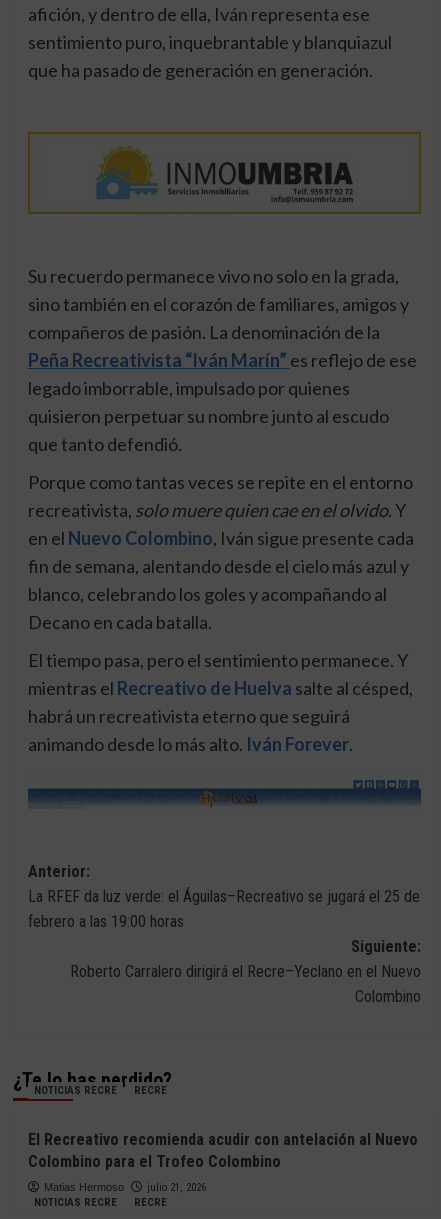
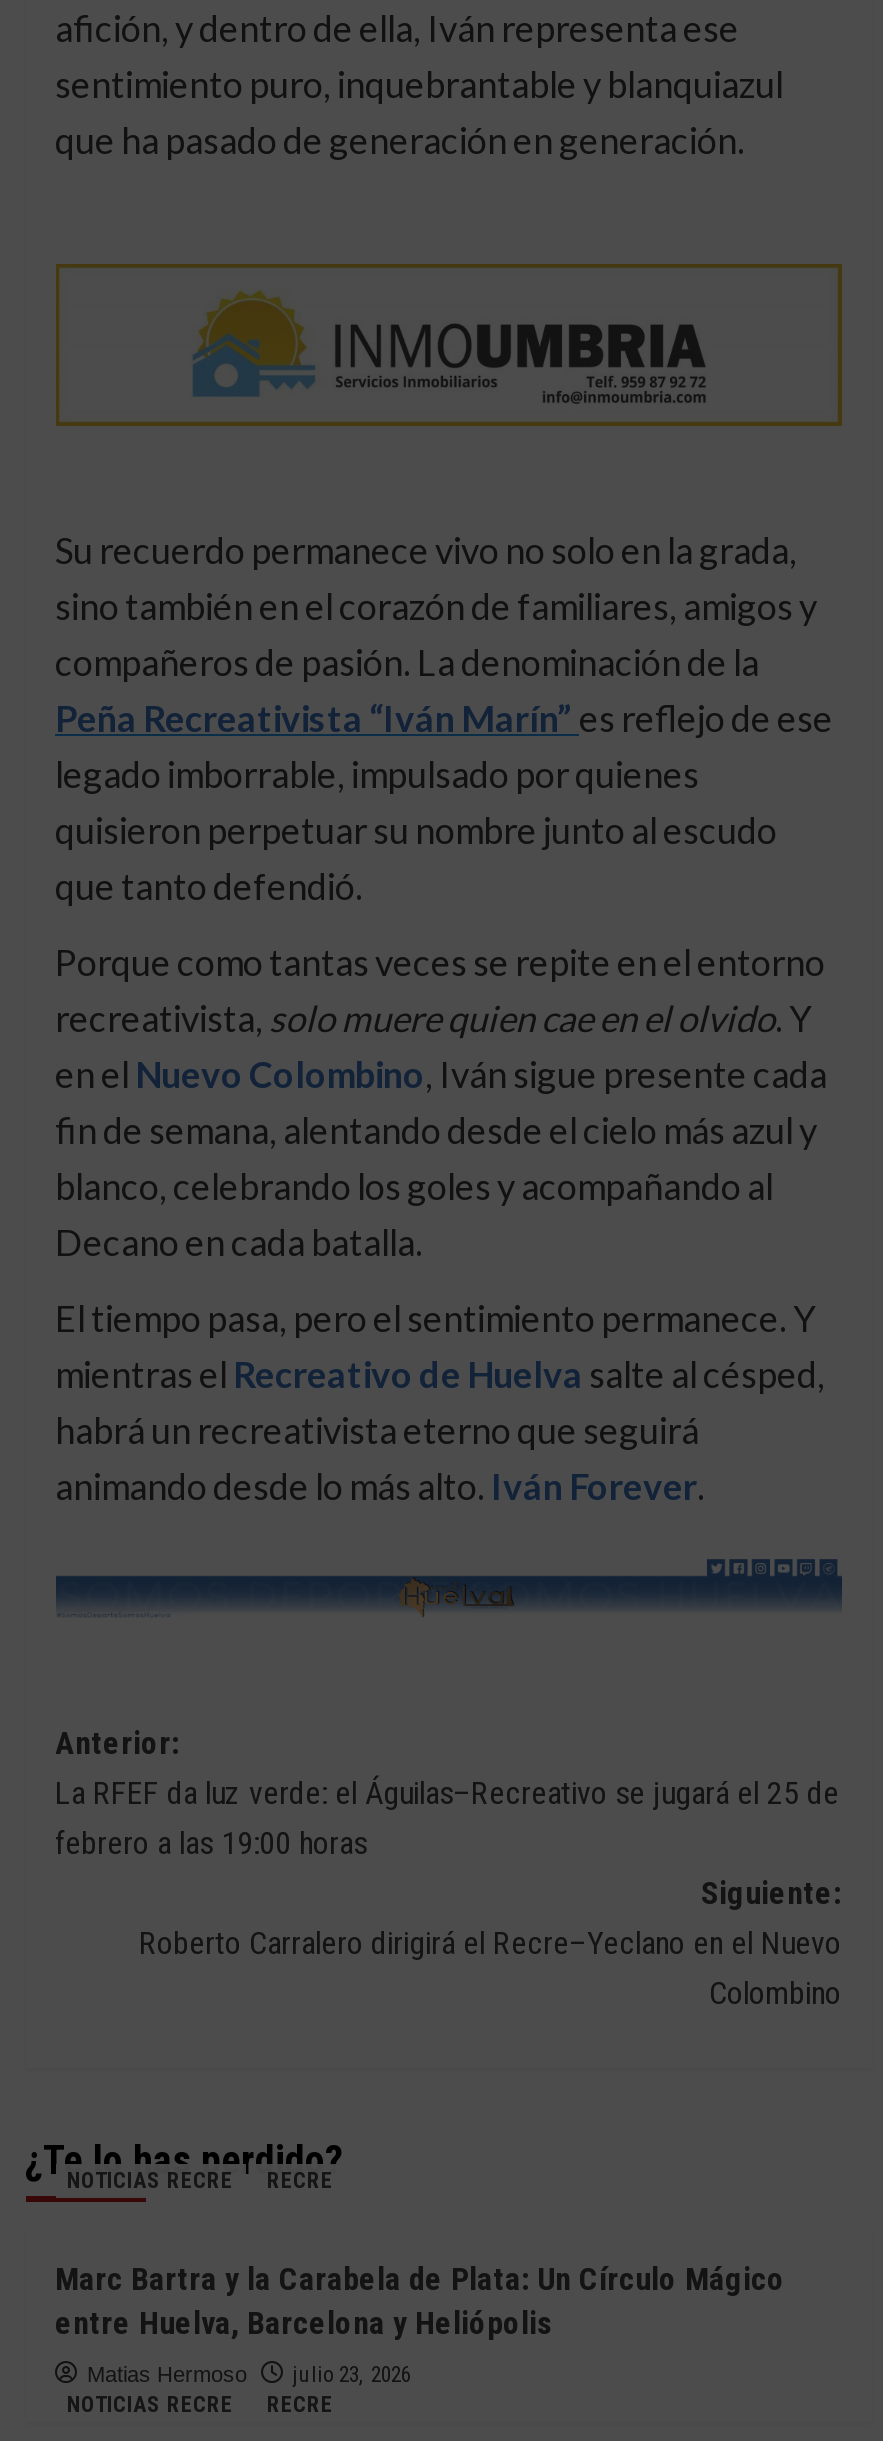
[27,1130,417,1171] El Recreativo recomienda acudir con antelación al Nuevo | Colombino para el Trofeo Colombino -> [55,2259,785,2341] Marc Bartra y la Carabela de Plata: Un Círculo Mágico | entre Huelva, Barcelona y Heliópolis
[43,1181,205,1194] Matias Hermoso julio 21, 2026 -> [87,2361,411,2387] Matias Hermoso julio 23, 2026

